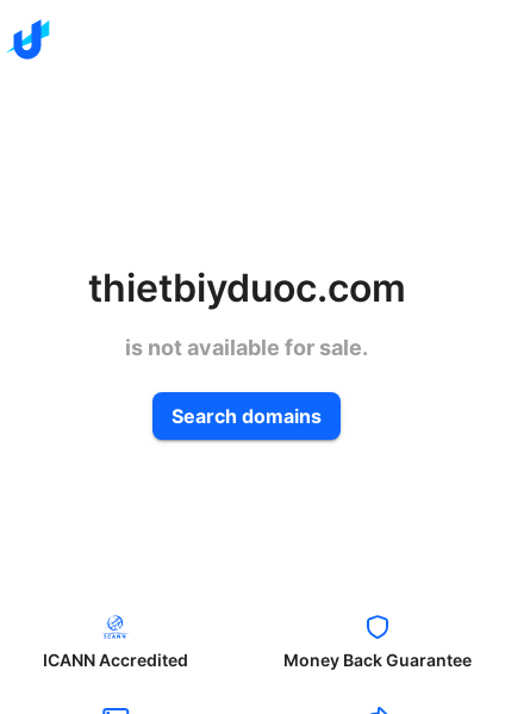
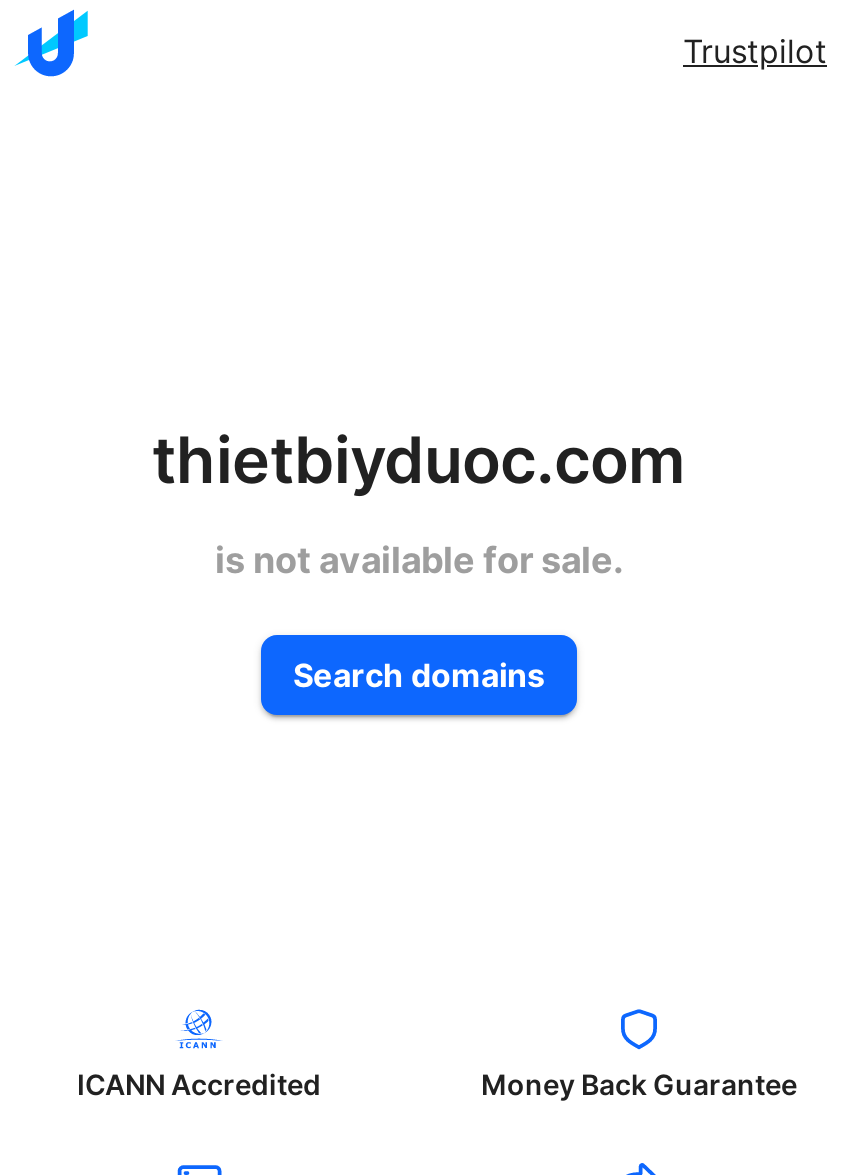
none -> [683,31,827,71] Trustpilot

